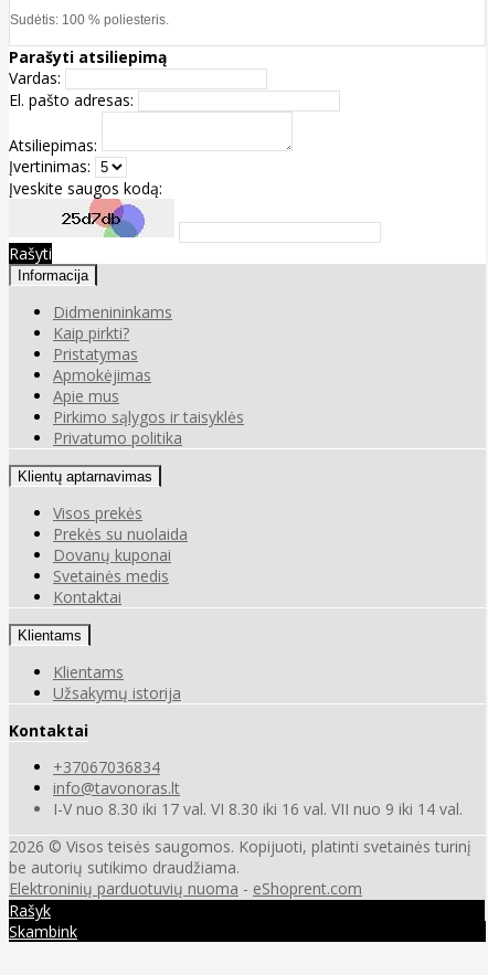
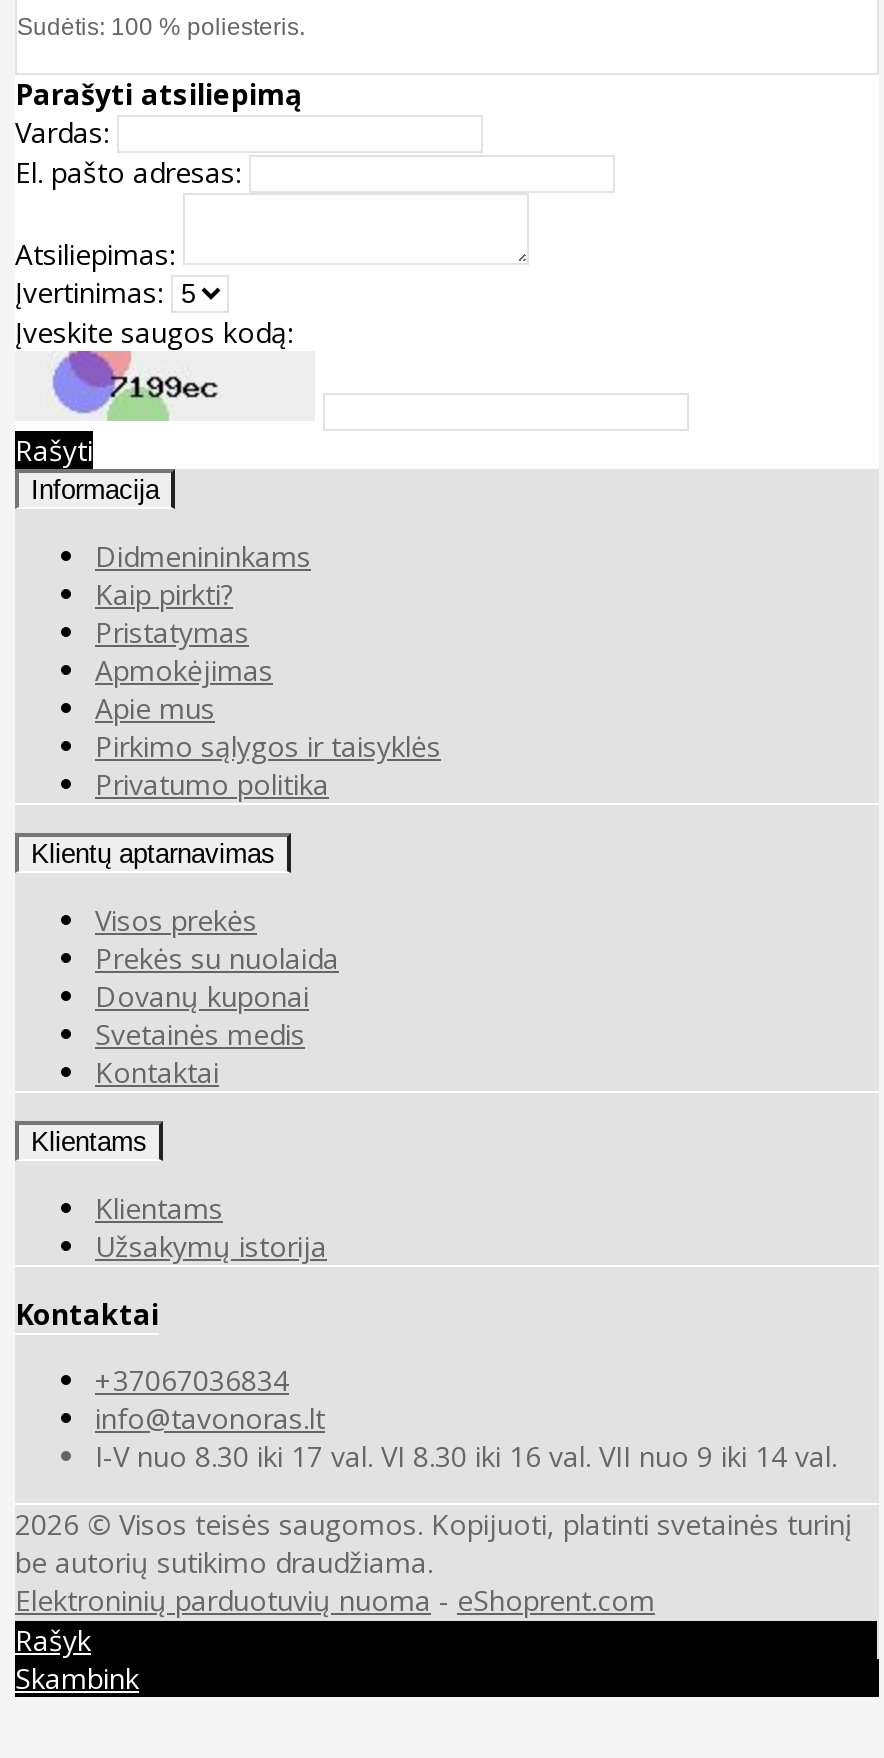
[30,202,146,239] [image] -> [51,357,261,421] [image]

